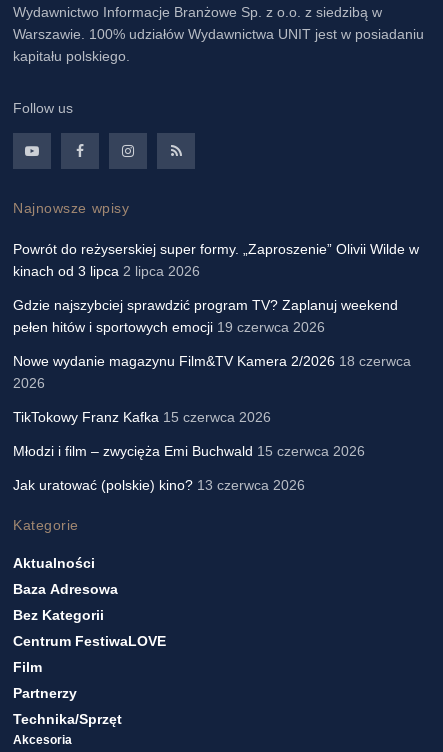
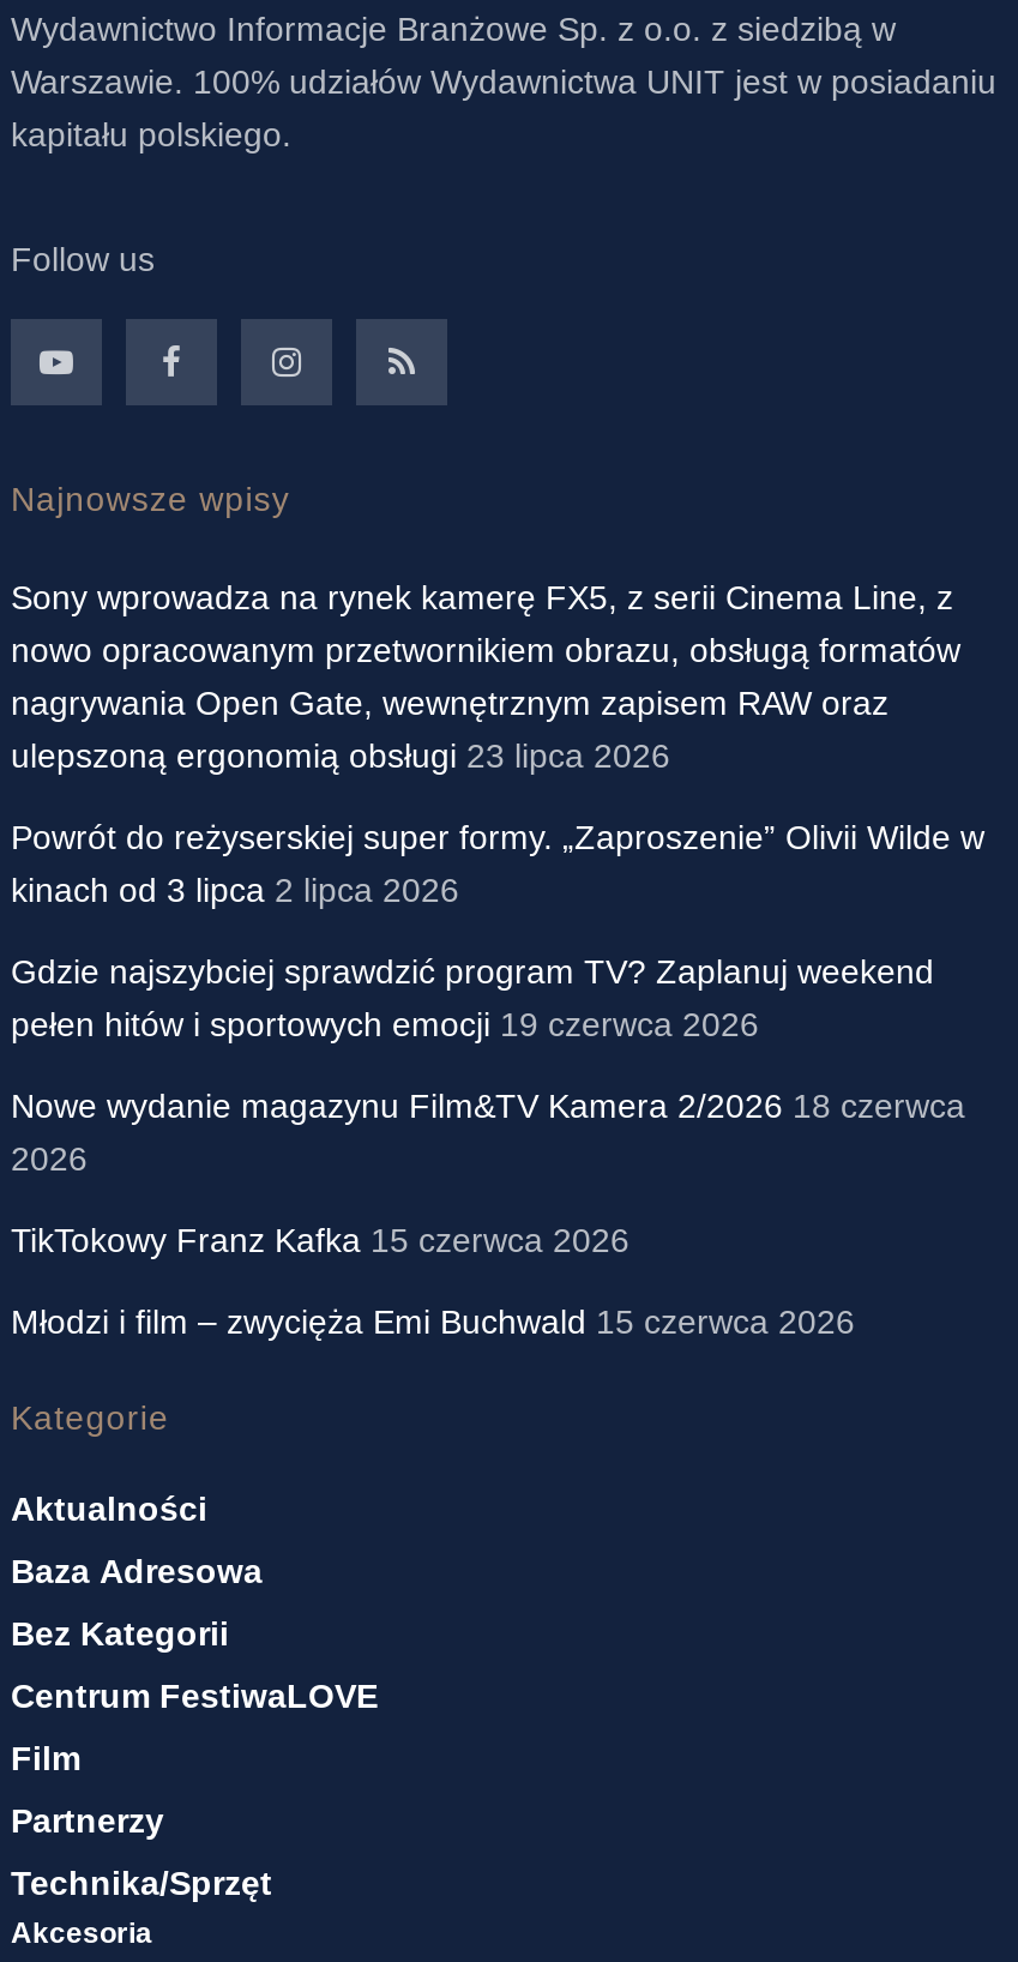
none -> [11,577,960,774] Sony wprowadza na rynek kamerę FX5, z serii Cinema Line, z | nowo opracowanym przetwornikiem obrazu, obsługą formatów | nagrywania Open Gate, wewnętrznym zapisem RAW oraz | ulepszoną ergonomią obsługi 23 lipca 2026
moved [13,240,419,458] -> [11,817,984,1340]: Powrót do reżyserskiej super formy. „Zaproszenie” Olivii Wilde w | kinach od 3 lipca 2 lipca 2026 | Gdzie najszybciej sprawdzić program TV? Zaplanuj weekend | pełen hitów i sportowych emocji 19 czerwca 2026 | Nowe wydanie magazynu Film&TV Kamera 2/2026 18 czerwca | 2026 | TikTokowy Franz Kafka 15 czerwca 2026 | Młodzi i film – zwycięża Emi Buchwald 15 czerwca 2026
[13,476,305,492] Jak uratować (polskie) kino? 13 czerwca 2026 -> none

